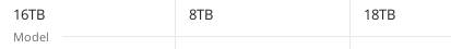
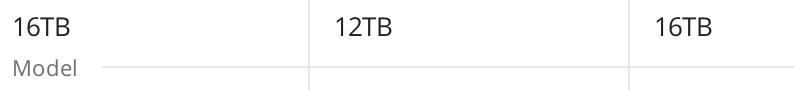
[189,5,395,24] 8TB | 18TB -> [334,8,712,44] 12TB | 16TB

